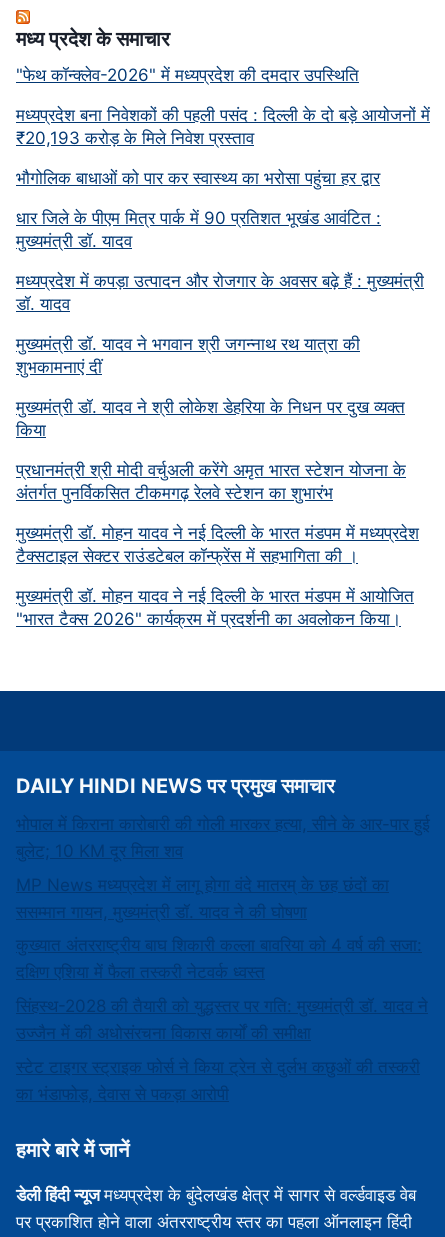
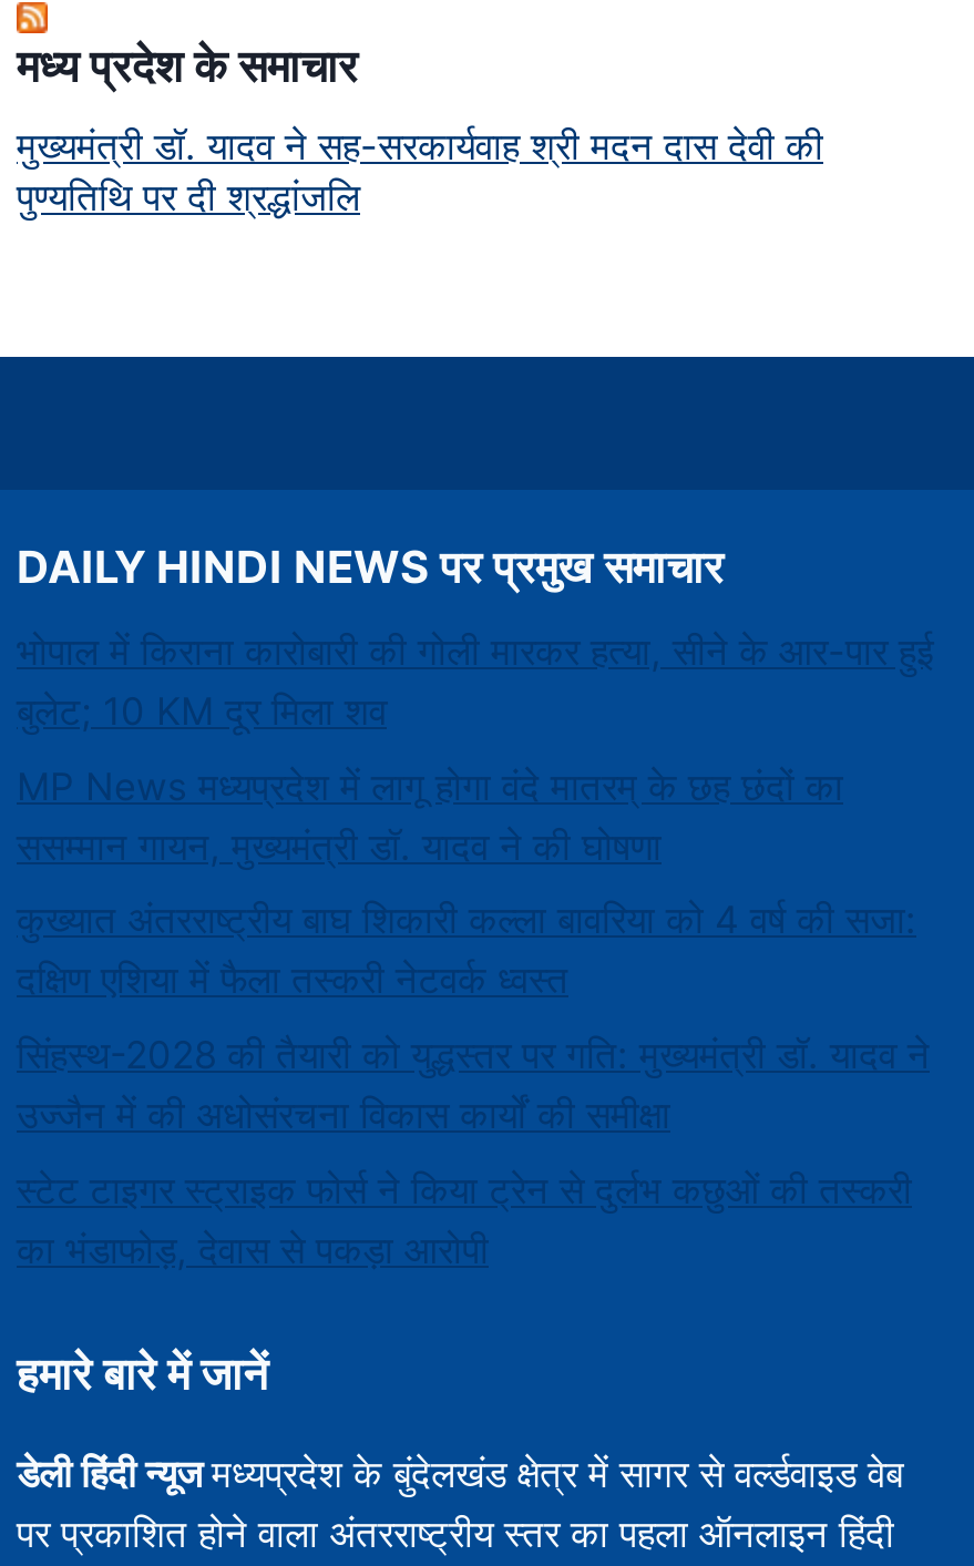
[16,65,430,629] "फेथ कॉन्क्लेव-2026" में मध्यप्रदेश की दमदार उपस्थिति | मध्यप्रदेश बना निवेशकों की पहली पसंद : दिल्ली के दो बड़े आयोजनों में | ₹20,193 करोड़ के मिले निवेश प्रस्ताव | भौगोलिक बाधाओं को पार कर स्वास्थ्य का भरोसा पहुंचा हर द्वार | धार जिले के पीएम मित्र पार्क में 90 प्रतिशत भूखंड आवंटित : | मुख्यमंत्री डॉ. यादव | मध्यप्रदेश में कपड़ा उत्पादन और रोजगार के अवसर बढ़े हैं : मुख्यमंत्री | डॉ. यादव | मुख्यमंत्री डॉ. यादव ने भगवान श्री जगन्नाथ रथ यात्रा की | शुभकामनाएं दीं | मुख्यमंत्री डॉ. यादव ने श्री लोकेश डेहरिया के निधन पर दुख व्यक्त | किया | प्रधानमंत्री श्री मोदी वर्चुअली करेंगे अमृत भारत स्टेशन योजना के | अंतर्गत पुनर्विकसित टीकमगढ़ रेलवे स्टेशन का शुभारंभ | मुख्यमंत्री डॉ. मोहन यादव ने नई दिल्ली के भारत मंडपम में मध्यप्रदेश | टैक्सटाइल सेक्टर राउंडटेबल कॉन्फ्रेंस में सहभागिता की । | मुख्यमंत्री डॉ. मोहन यादव ने नई दिल्ली के भारत मंडपम में आयोजित | "भारत टैक्स 2026" कार्यक्रम में प्रदर्शनी का अवलोकन किया। -> [17,123,823,219] मुख्यमंत्री डॉ. यादव ने सह-सरकार्यवाह श्री मदन दास देवी की | पुण्यतिथि पर दी श्रद्धांजलि

